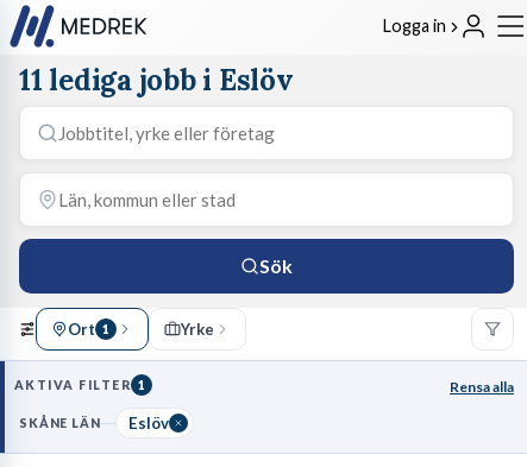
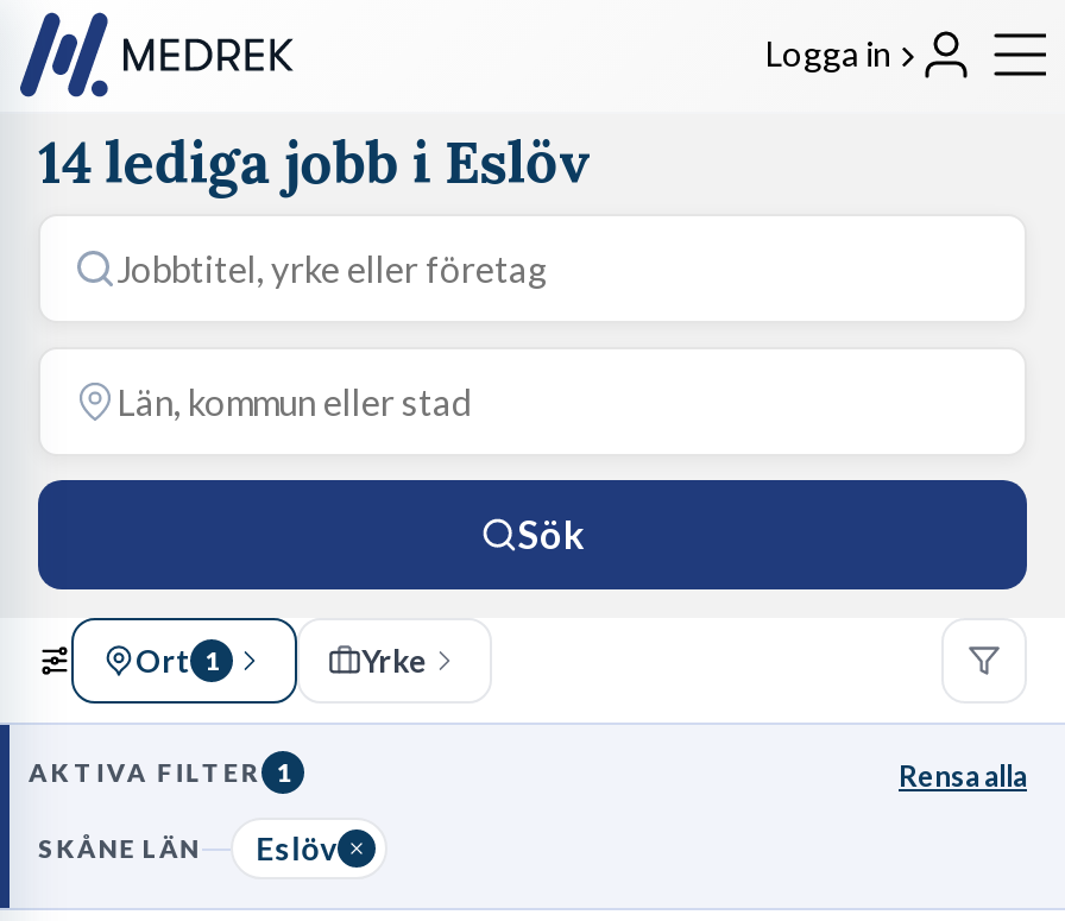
[19,62,293,99] 11 lediga jobb i Eslöv -> [38,126,594,200] 14 lediga jobb i Eslöv

